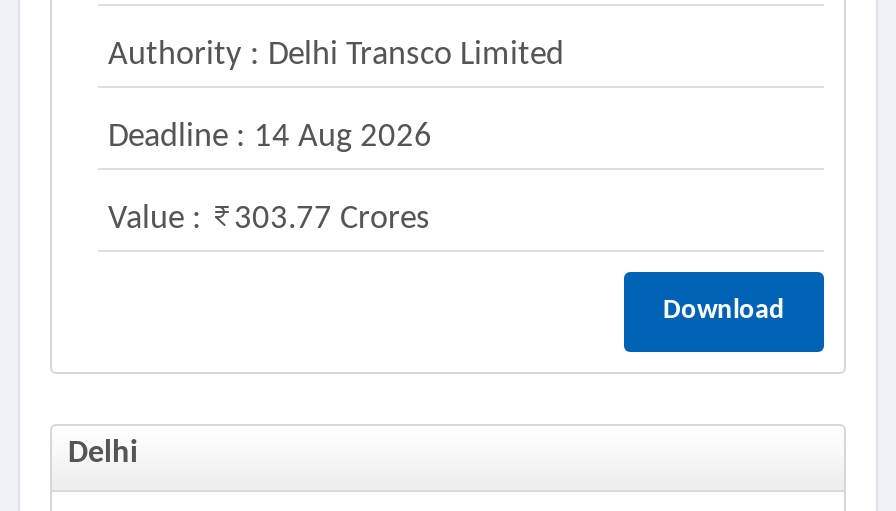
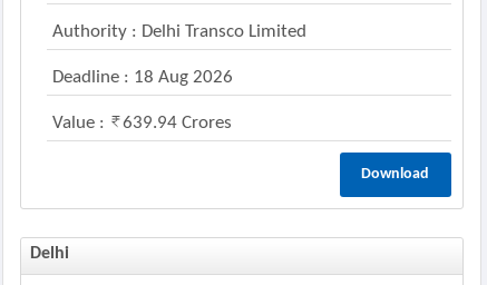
[108,120,432,154] Deadline : 14 Aug 2026 -> [52,68,233,87] Deadline : 18 Aug 2026
[108,202,430,236] Value : 303.77 Crores -> [52,114,232,132] Value : 639.94 Crores

